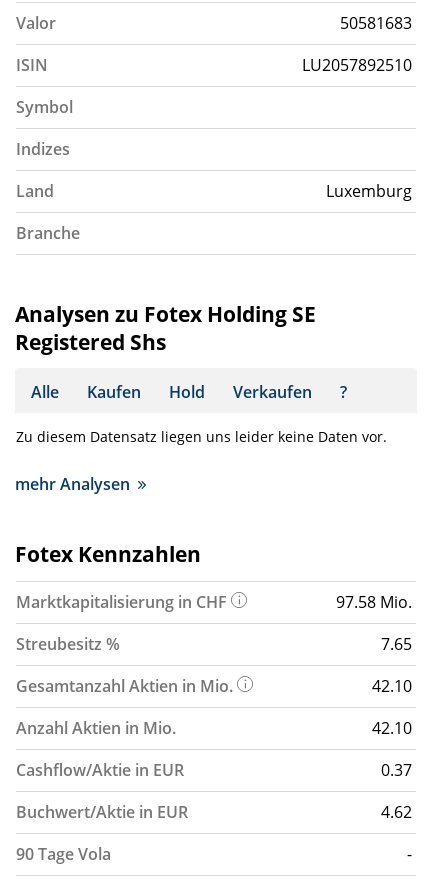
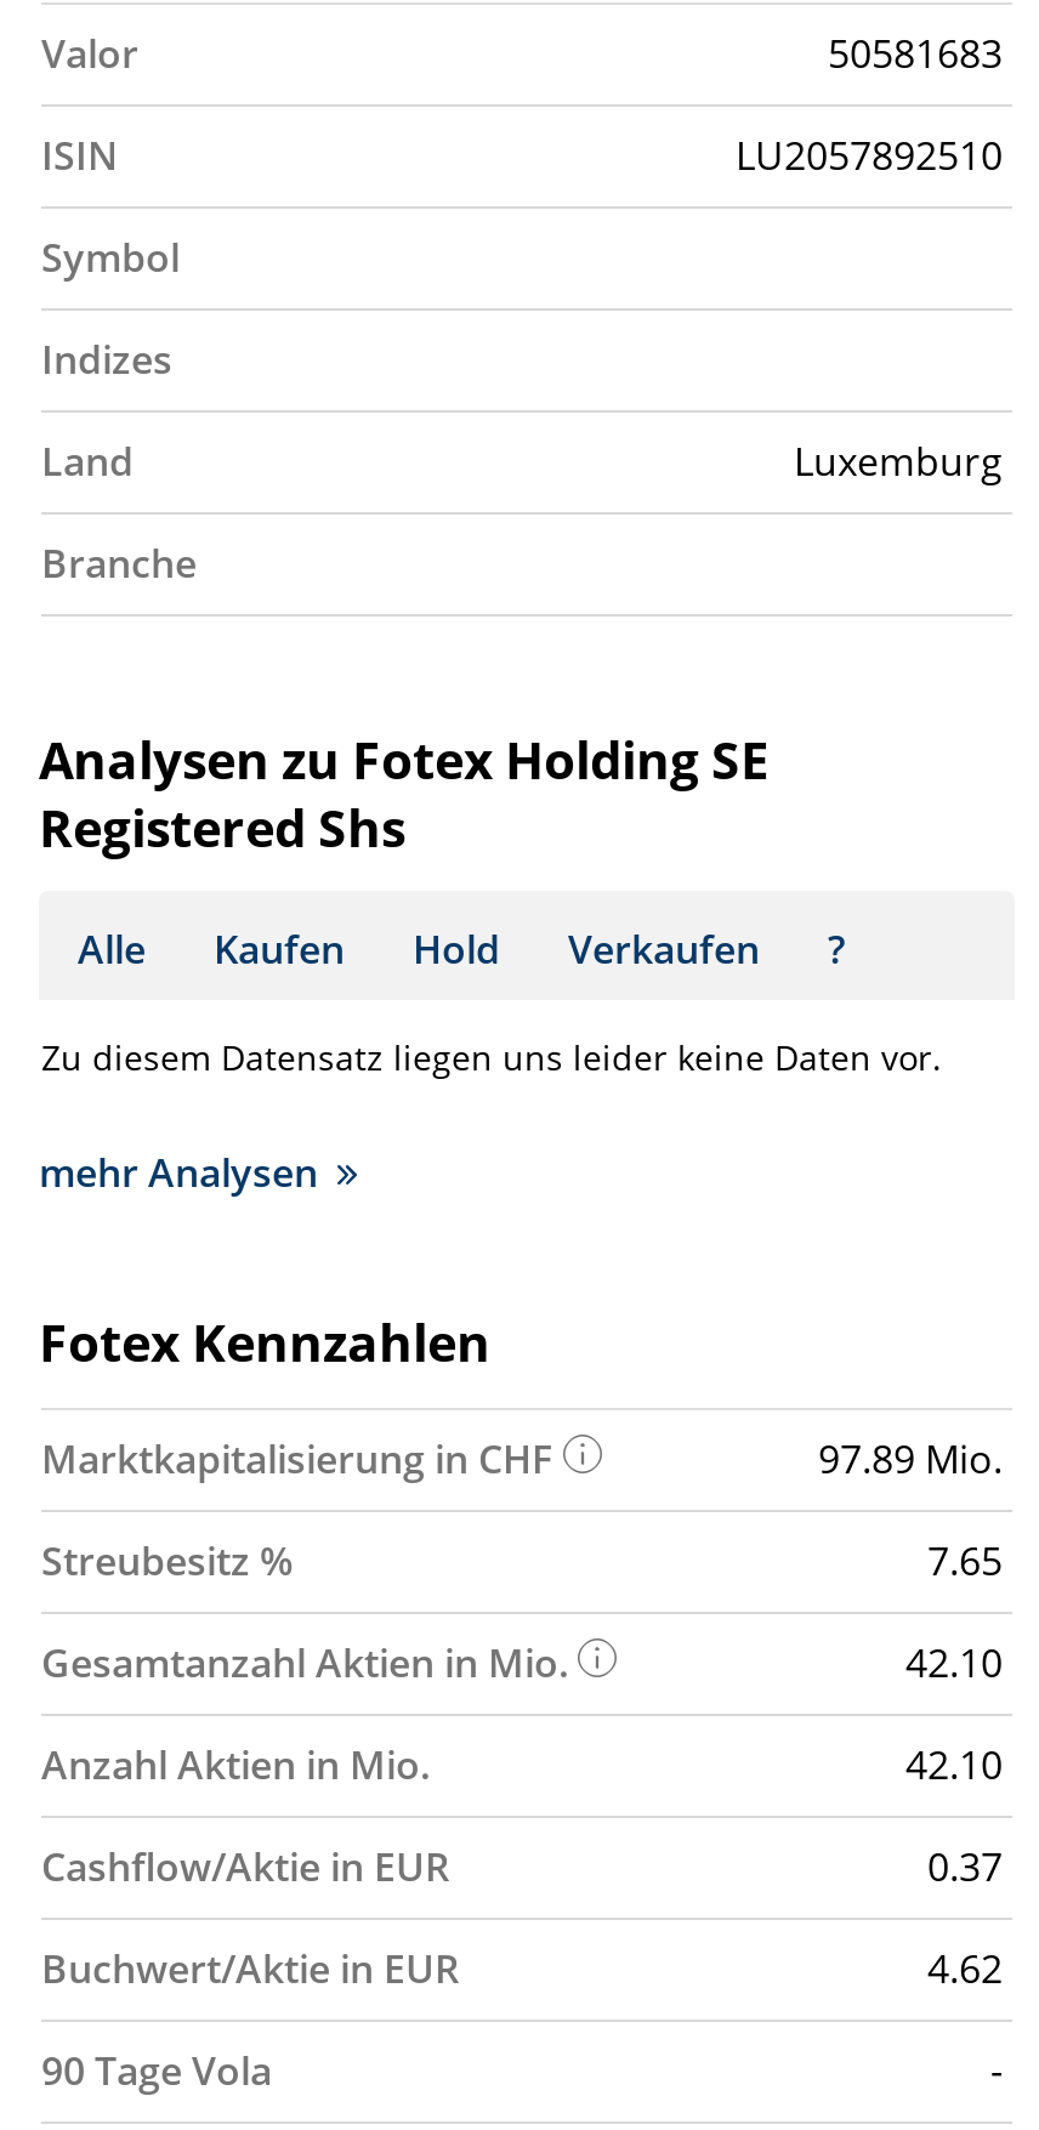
[336,591,412,613] 97.58 Mio. -> [818,1432,1003,1486] 97.89 Mio.

